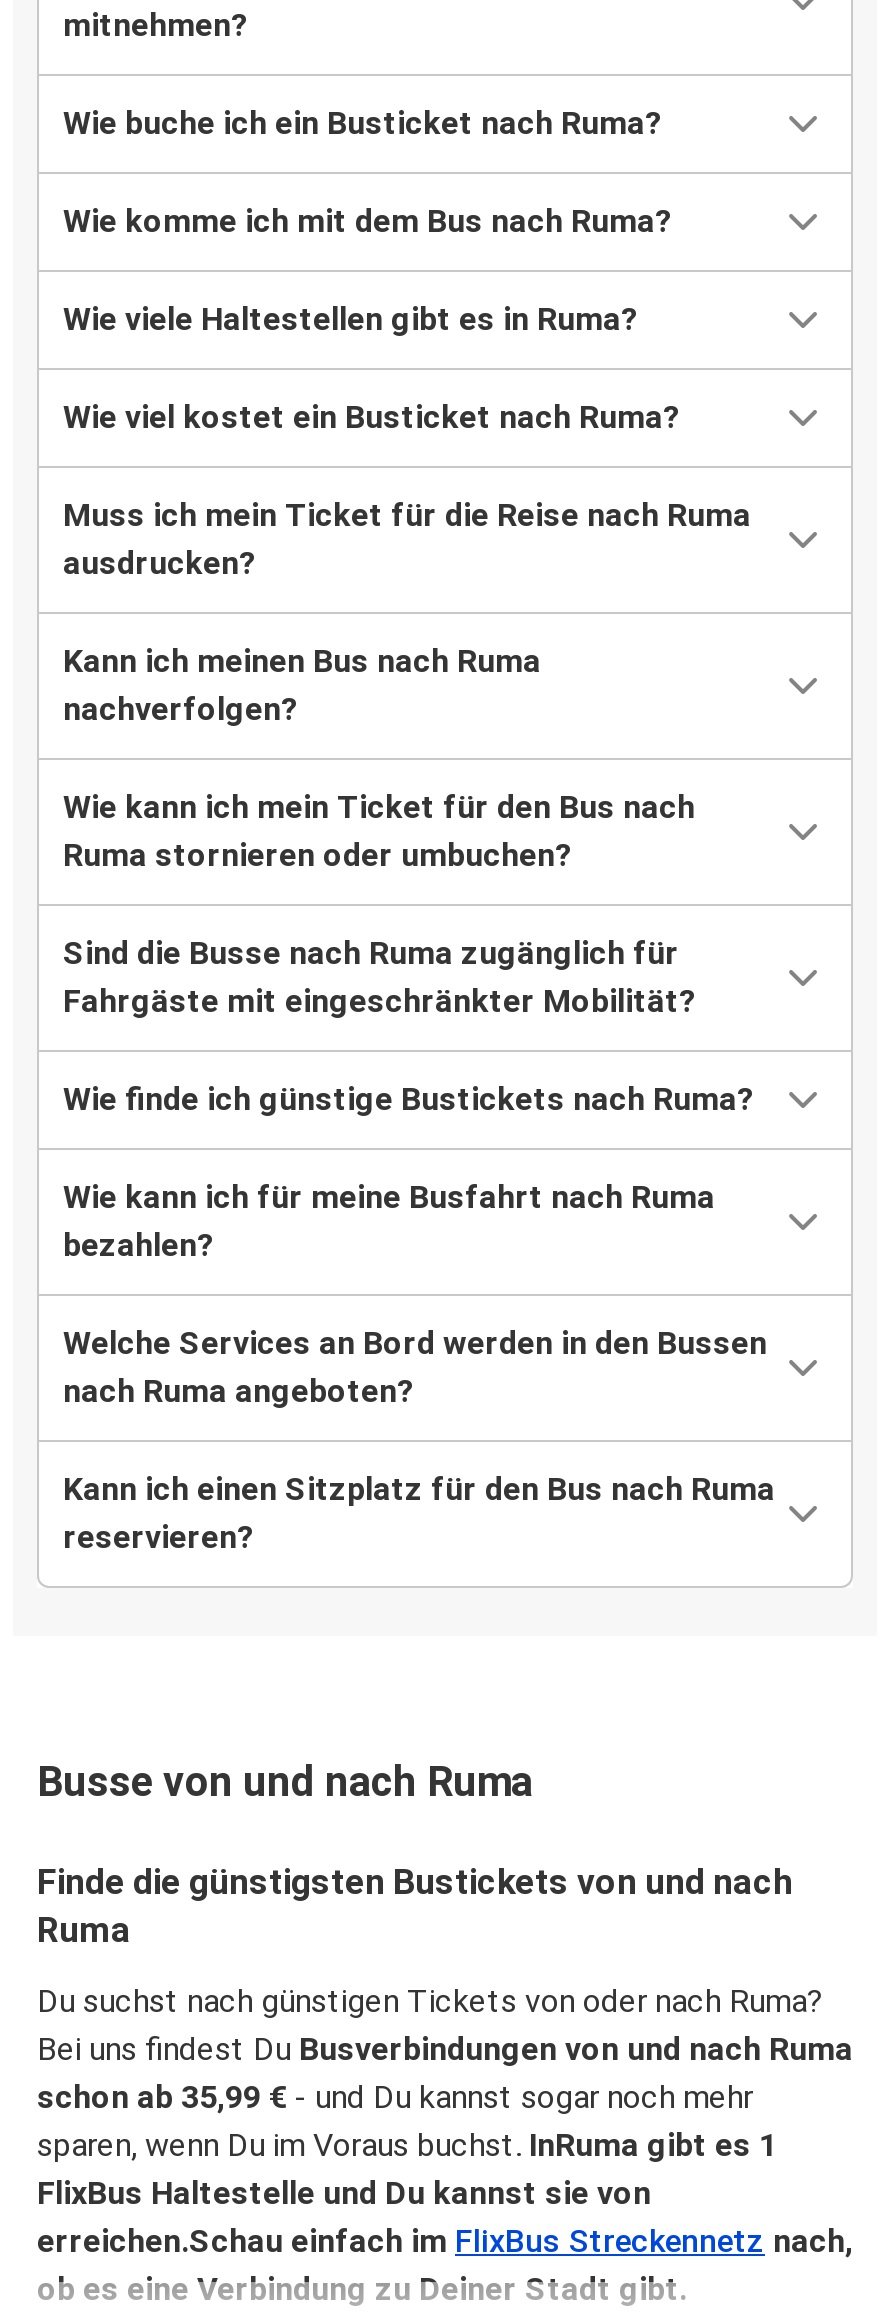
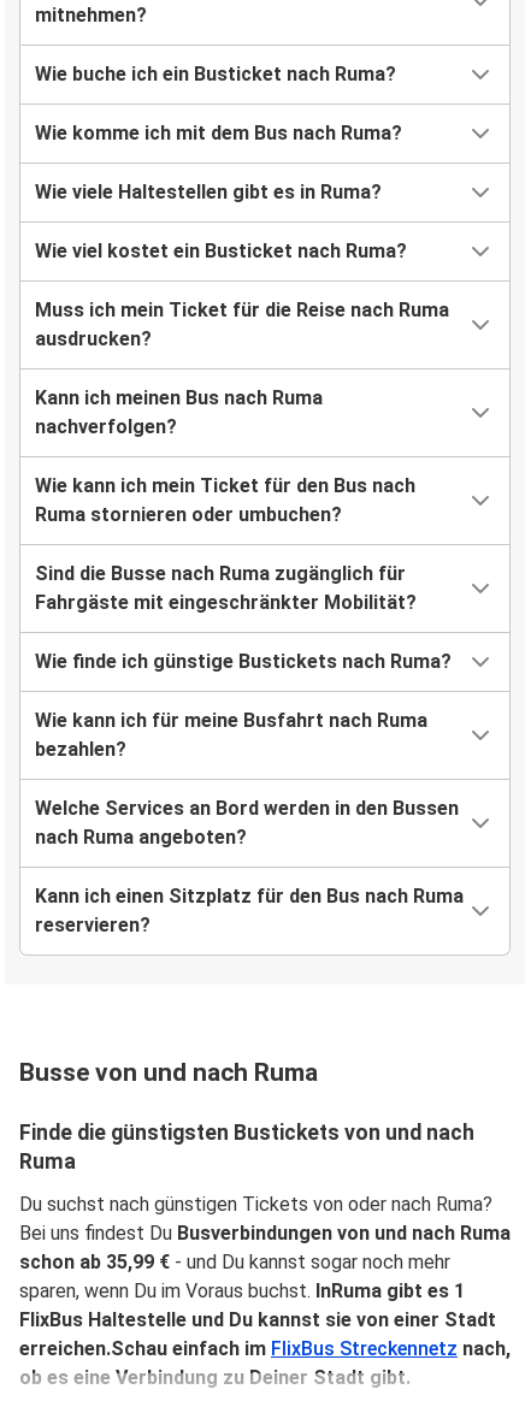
[37,2175,651,2213] FlixBus Haltestelle und Du kannst sie von -> [19,1309,496,1332] FlixBus Haltestelle und Du kannst sie von einer Stadt

